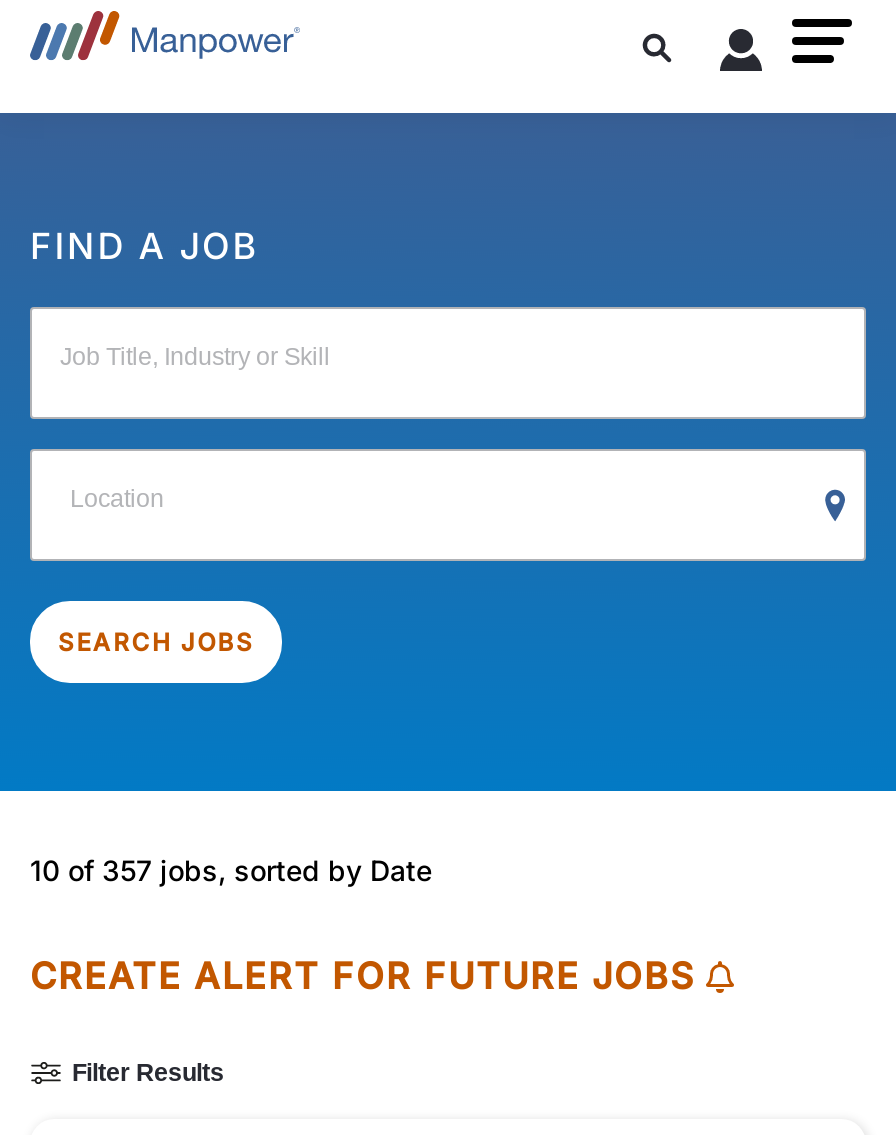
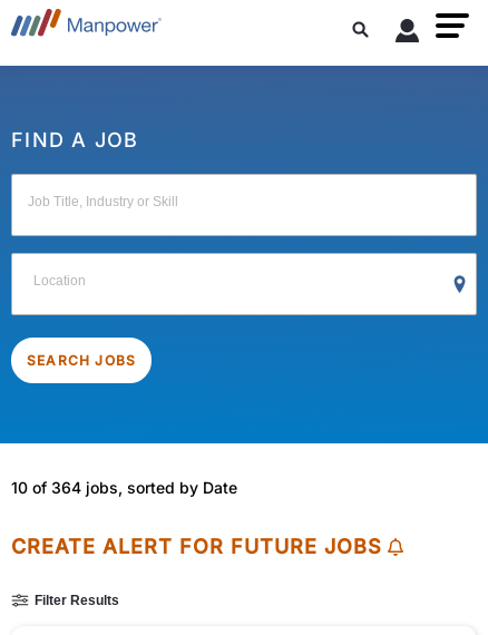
[30,854,432,888] 10 of 357 jobs, sorted by Date -> [11,478,237,497] 10 of 364 jobs, sorted by Date

